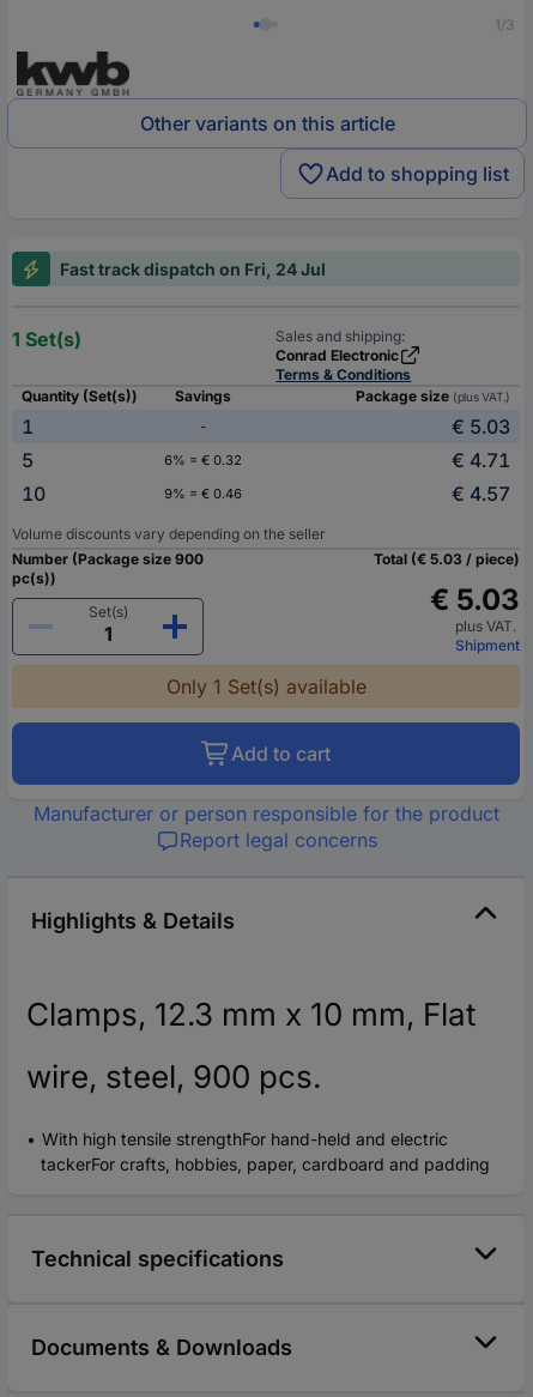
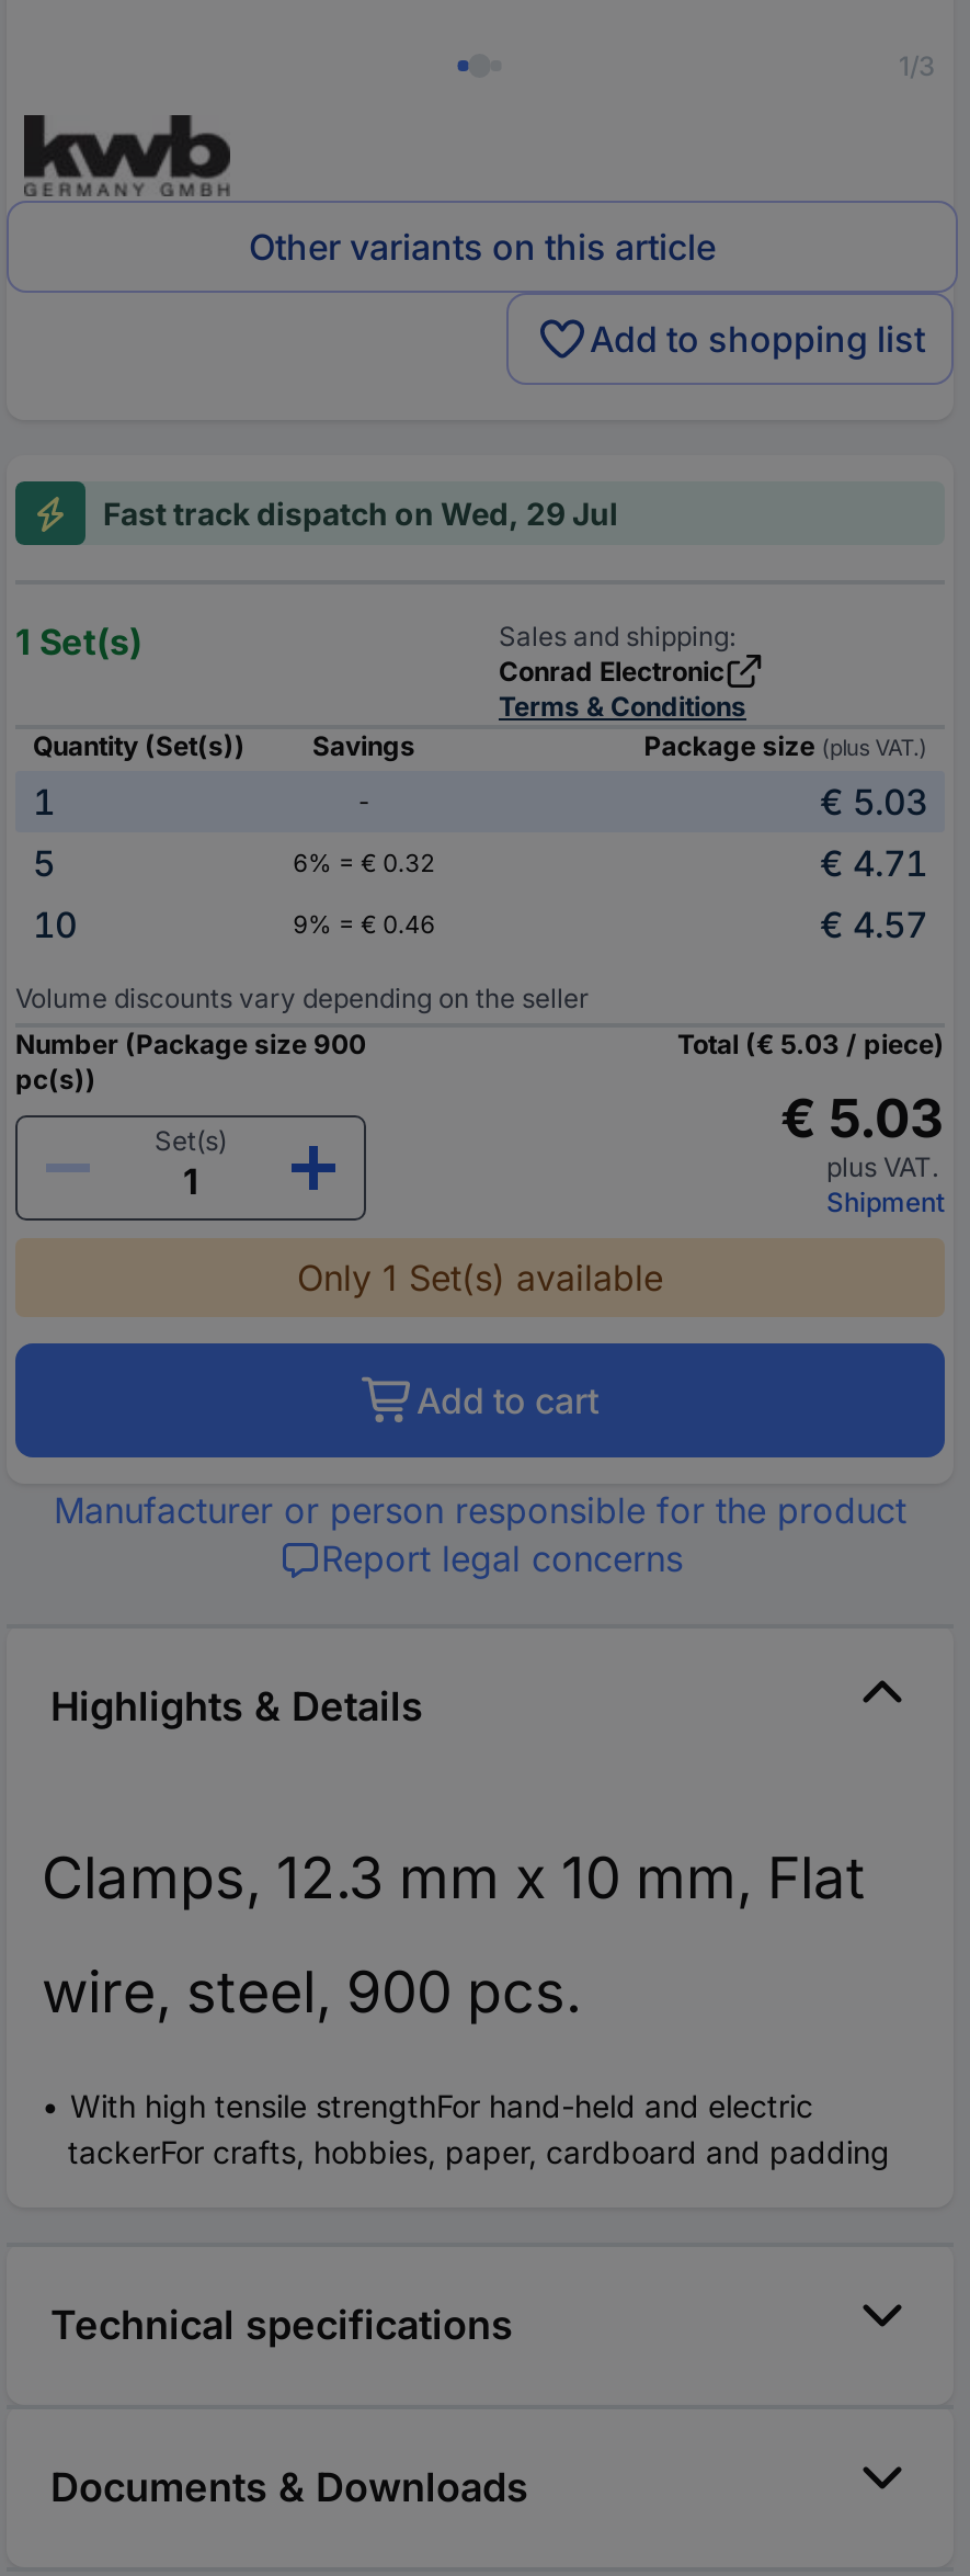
[60,259,326,280] Fast track dispatch on Fri, 24 Jul -> [103,495,618,533] Fast track dispatch on Wed, 29 Jul

